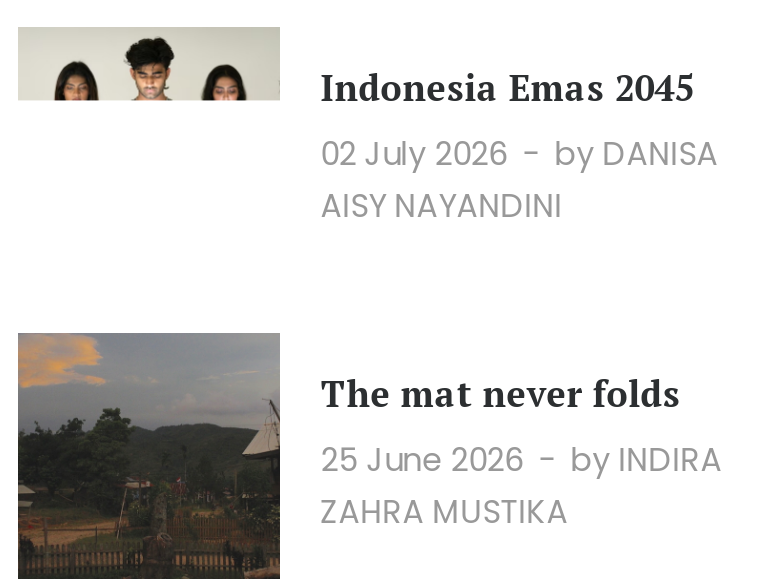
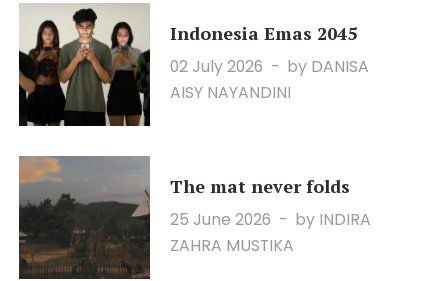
none -> [18,39,151,127] [image]

